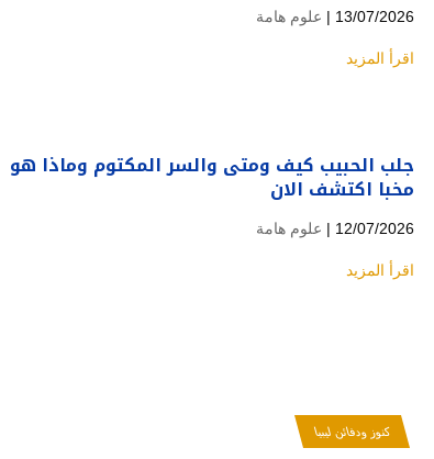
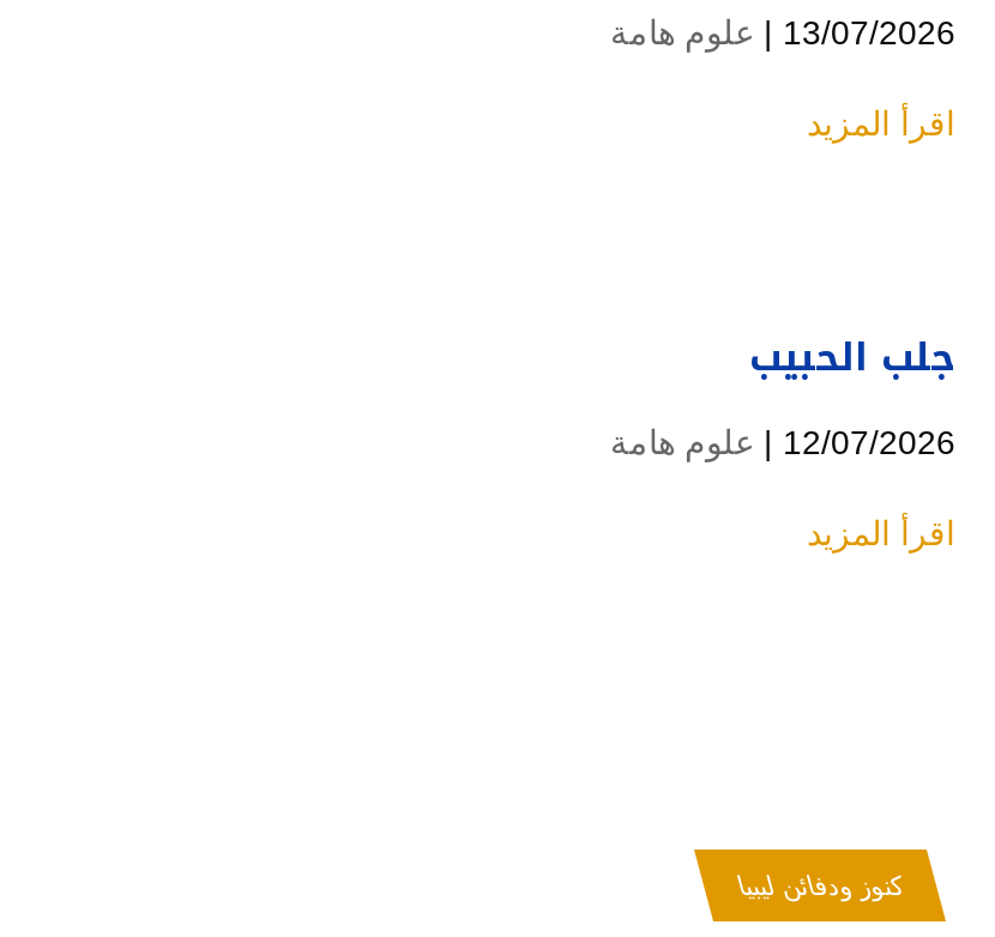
[10,148,414,206] جلب الحبيب كيف ومتى والسر المكتوم وماذا هو | مخبا اكتشف الان -> [749,321,955,395] جلب الحبيب

